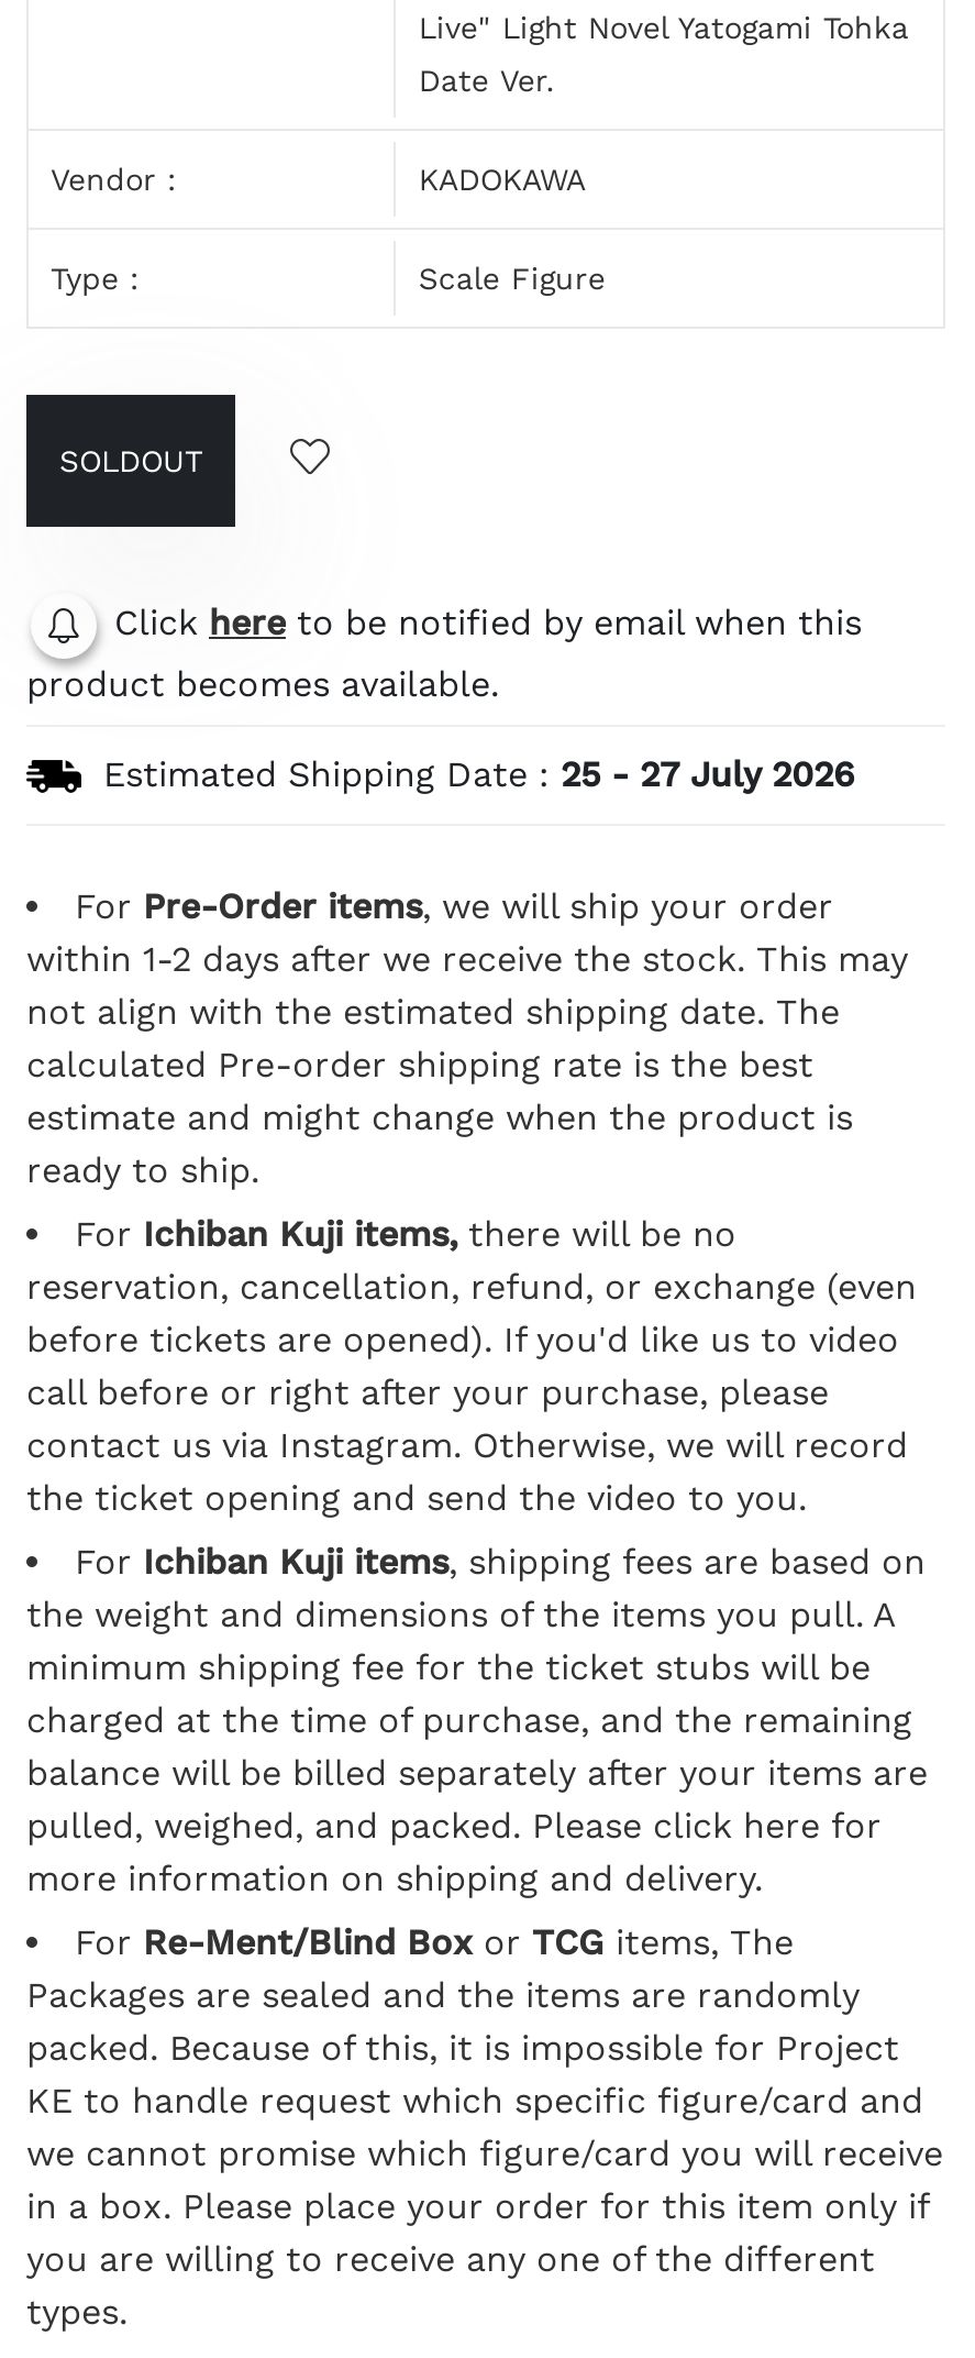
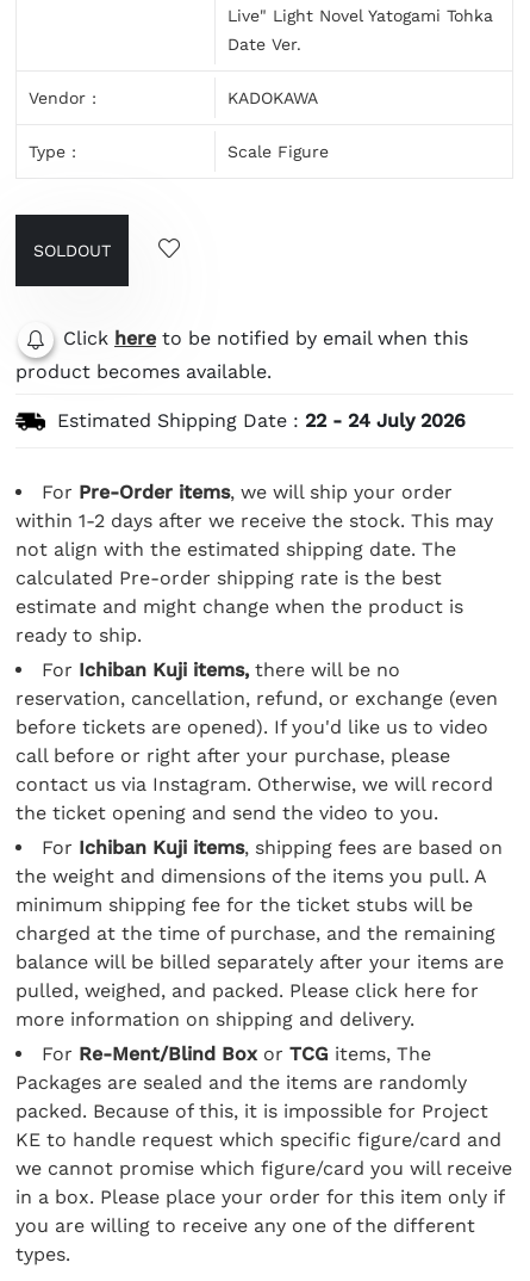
[103,753,855,795] Estimated Shipping Date : 25 - 27 July 2026 -> [57,409,466,432] Estimated Shipping Date : 22 - 24 July 2026

